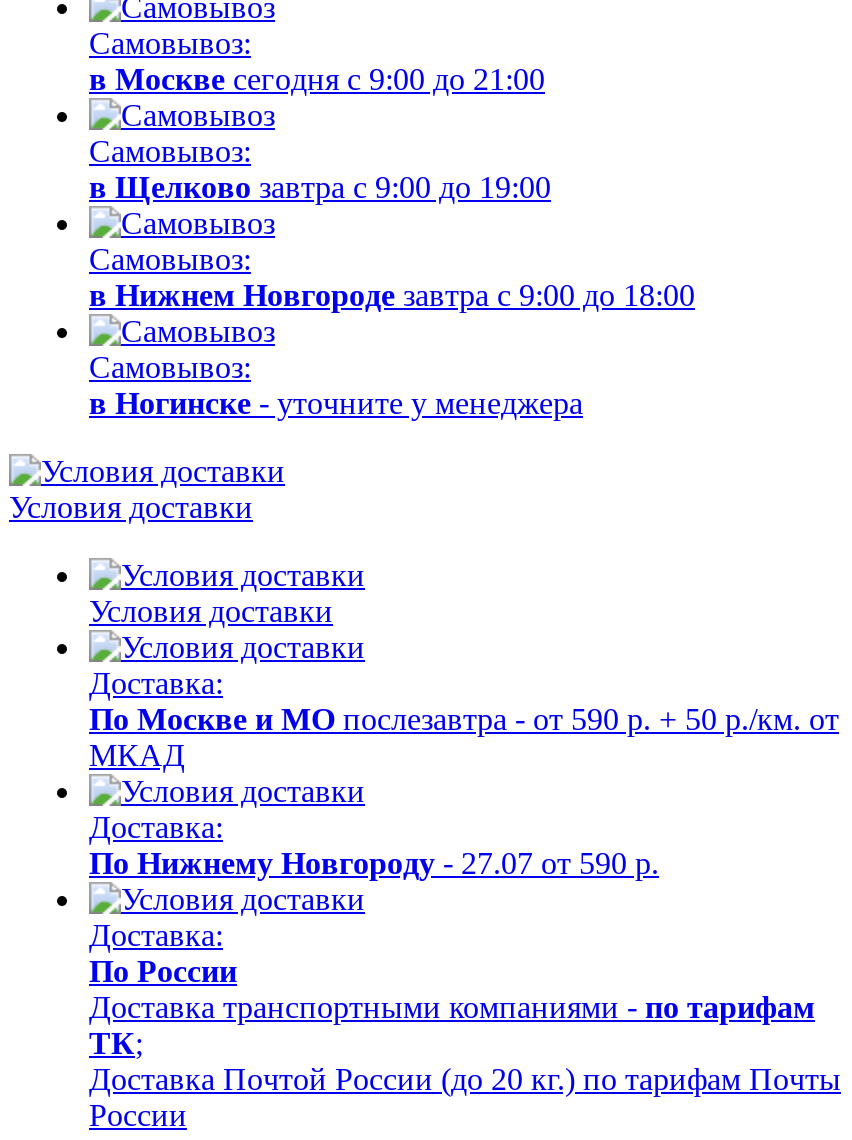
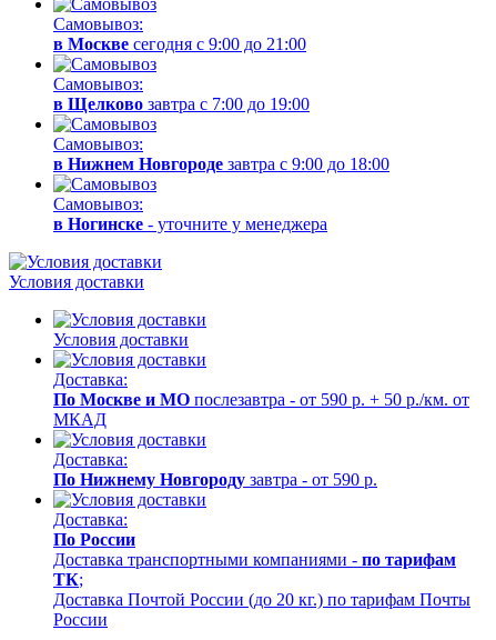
[89,170,551,204] в Щелково завтра с 9:00 до 19:00 -> [53,94,310,113] в Щелково завтра с 7:00 до 19:00
[89,846,659,880] По Нижнему Новгороду - 27.07 от 590 р. -> [53,470,377,489] По Нижнему Новгороду завтра - от 590 р.

